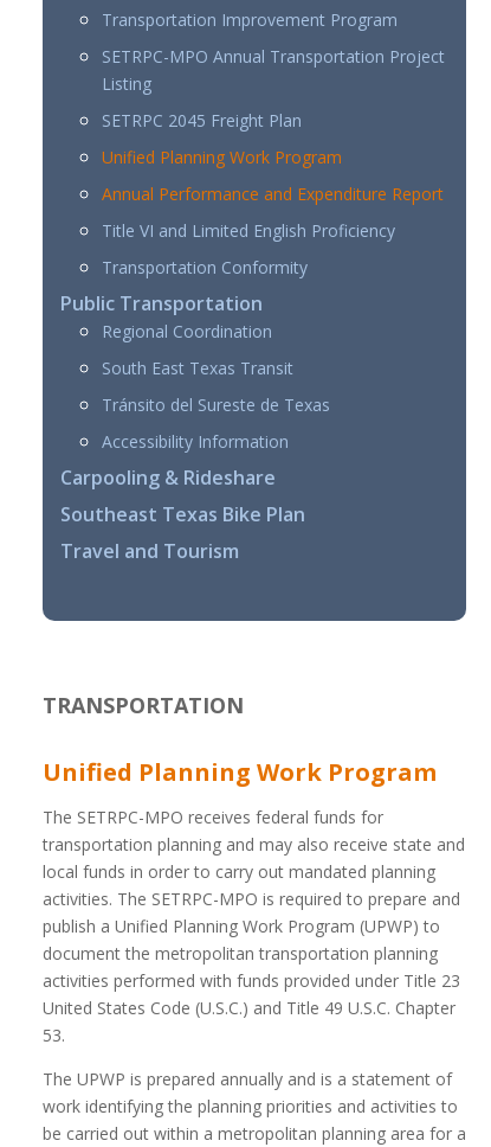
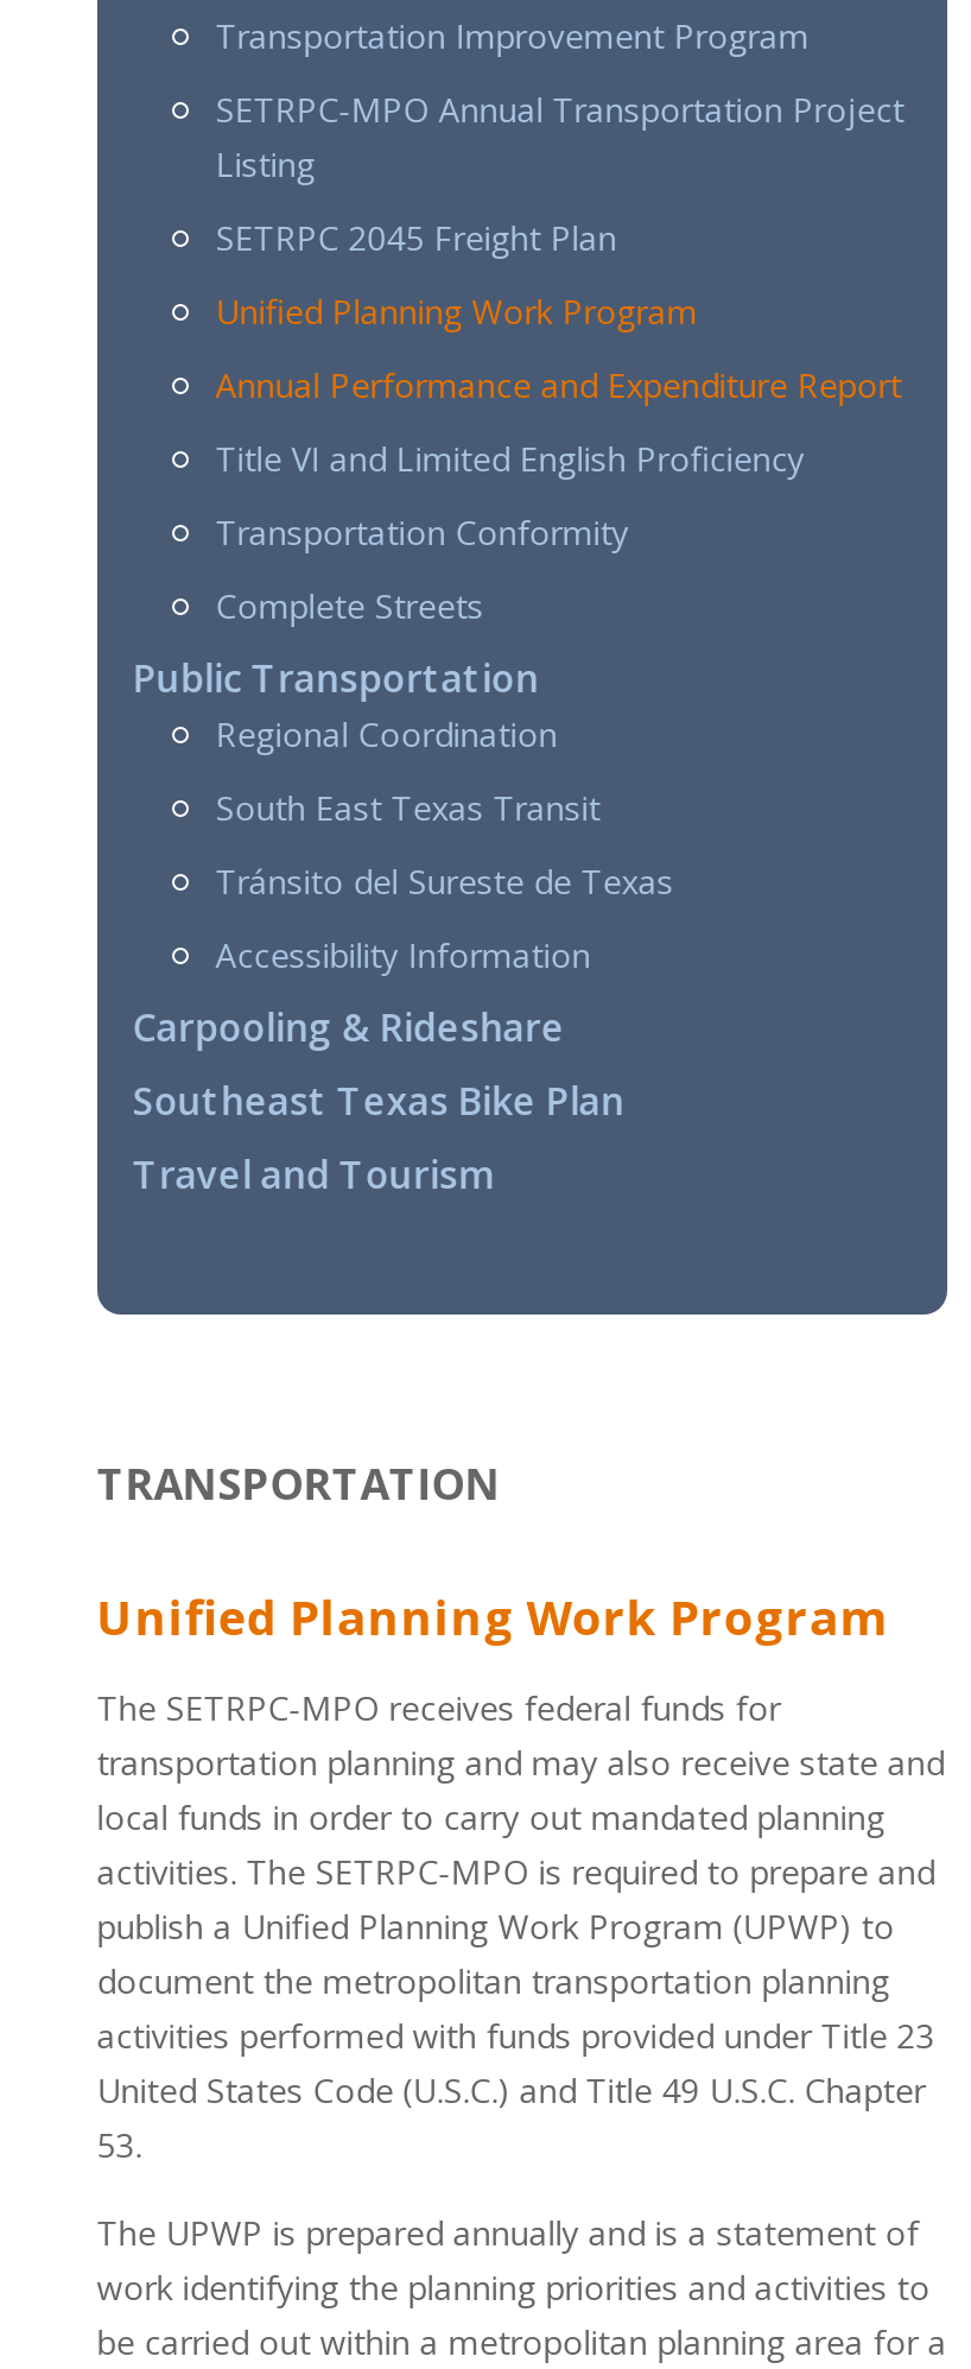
none -> [216,583,484,628] Complete Streets

